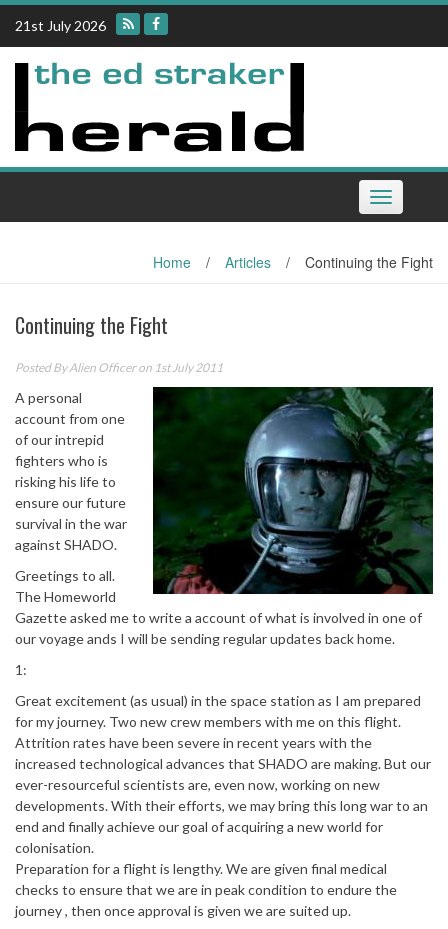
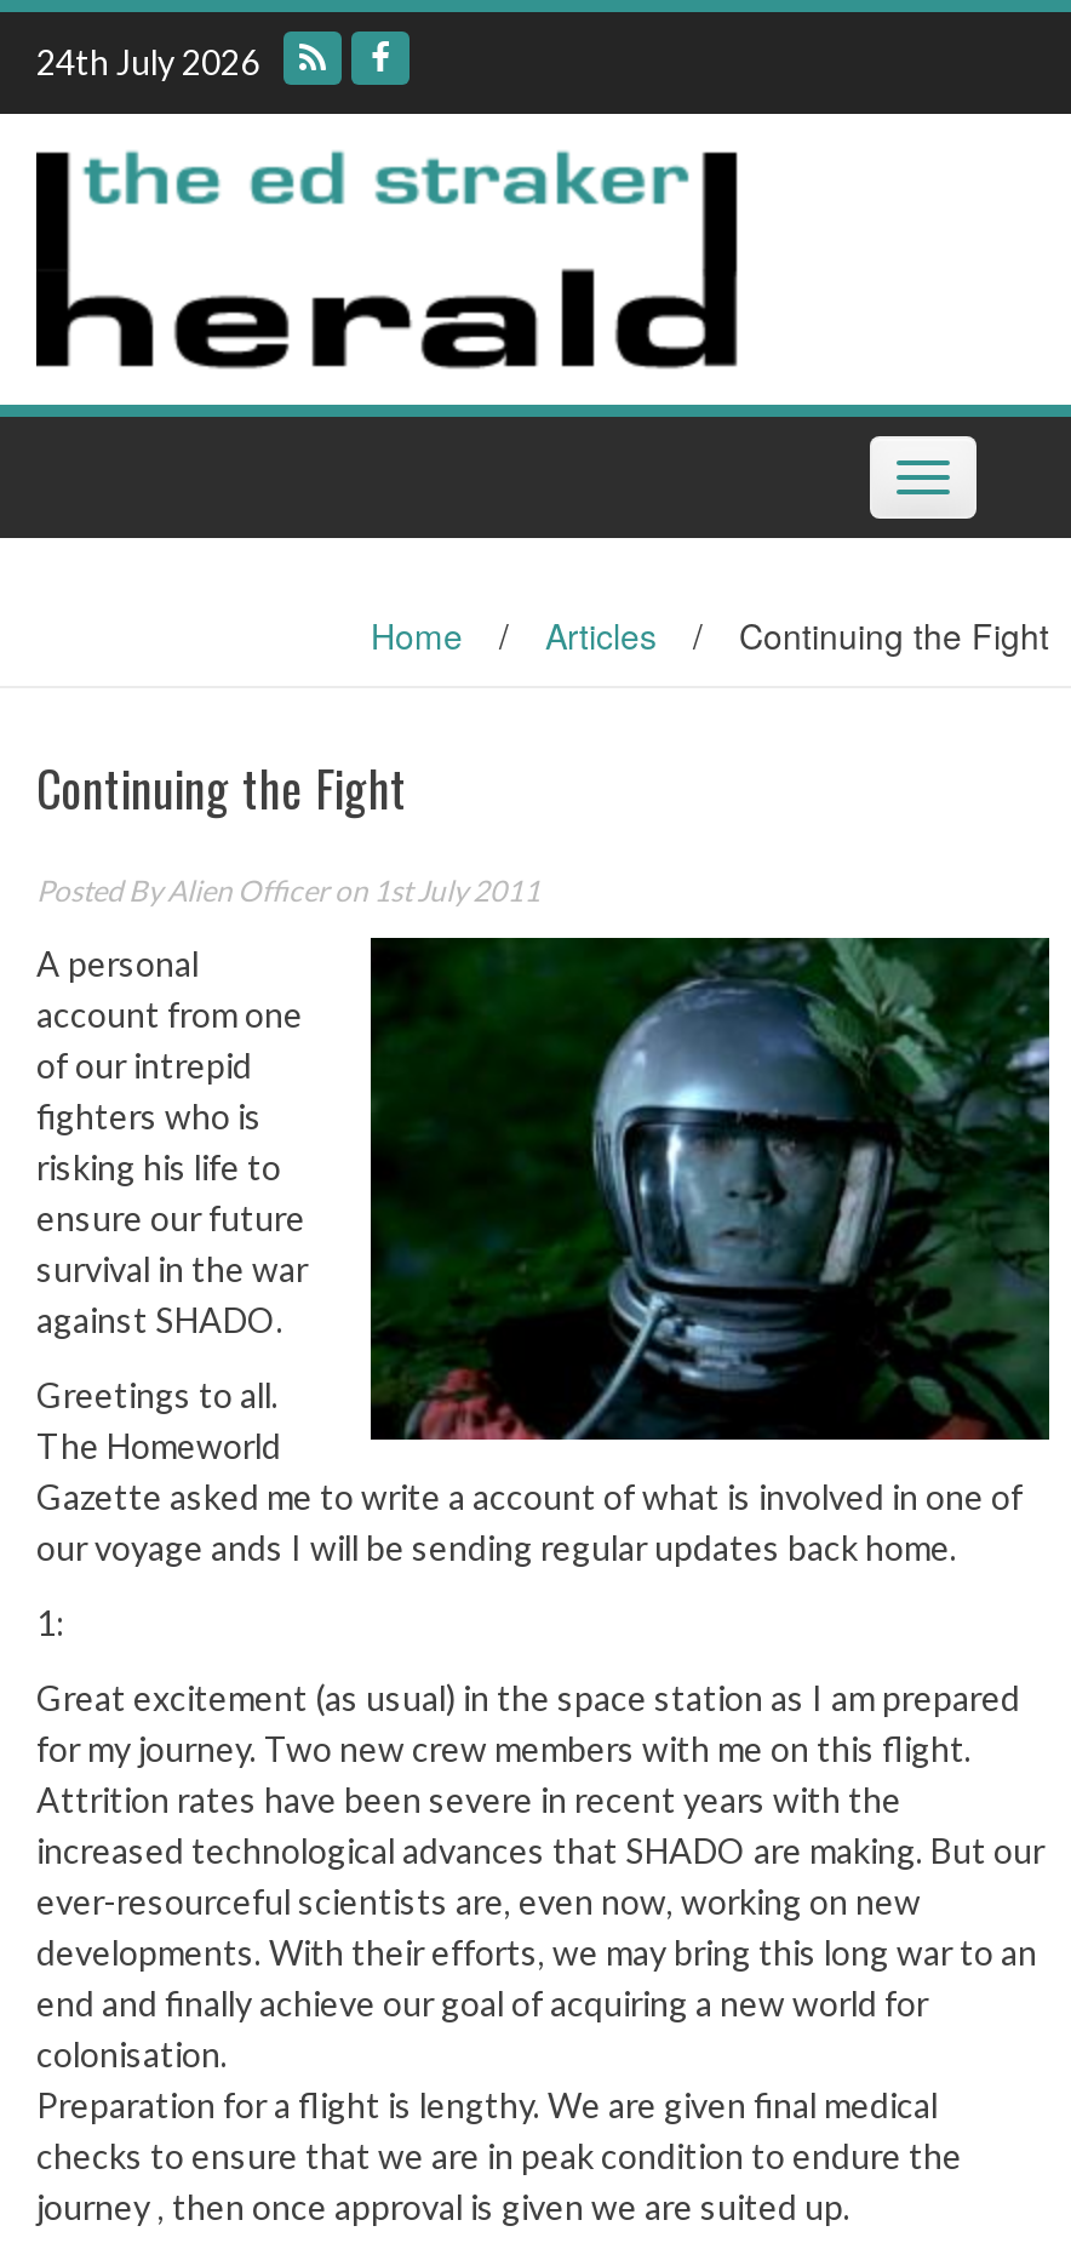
[15,17,106,34] 21st July 2026 -> [36,41,259,82] 24th July 2026

